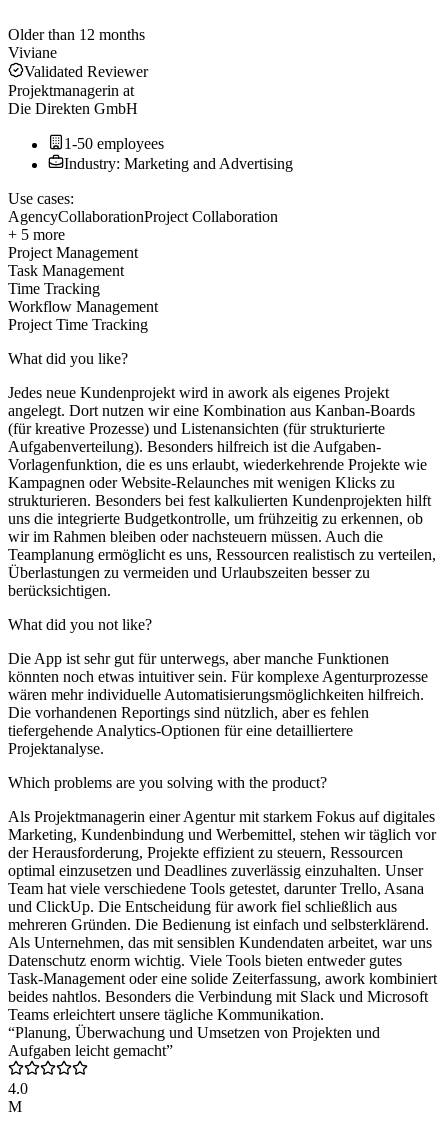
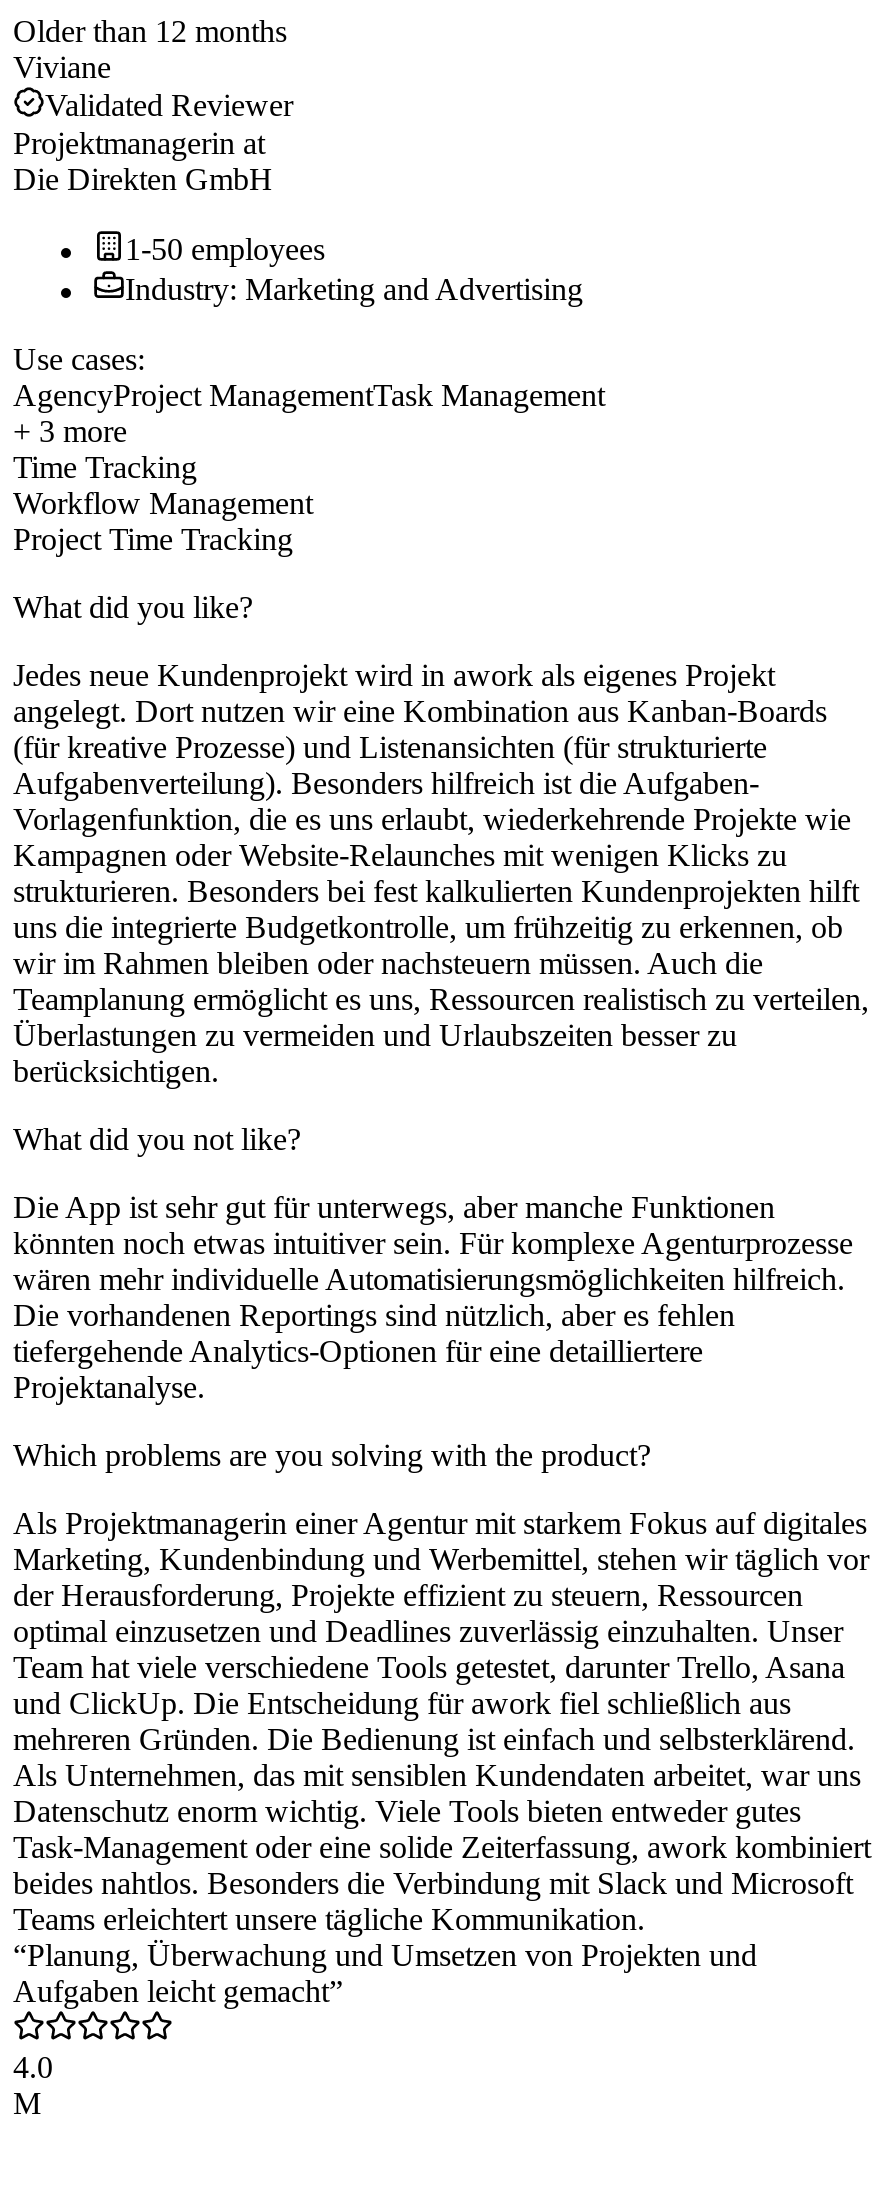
[8,208,278,279] AgencyCollaborationProject Collaboration | + 5 more | Project Management | Task Management -> [13,378,605,448] AgencyProject ManagementTask Management | + 3 more

